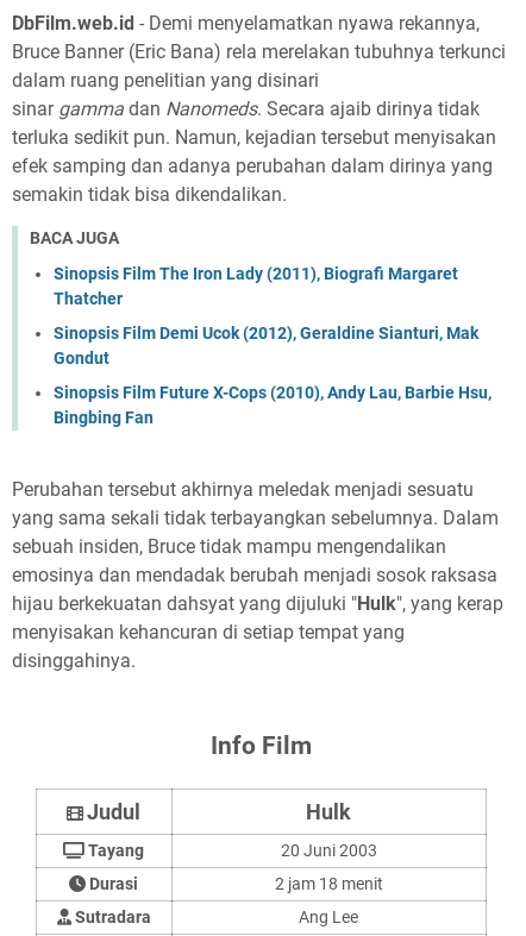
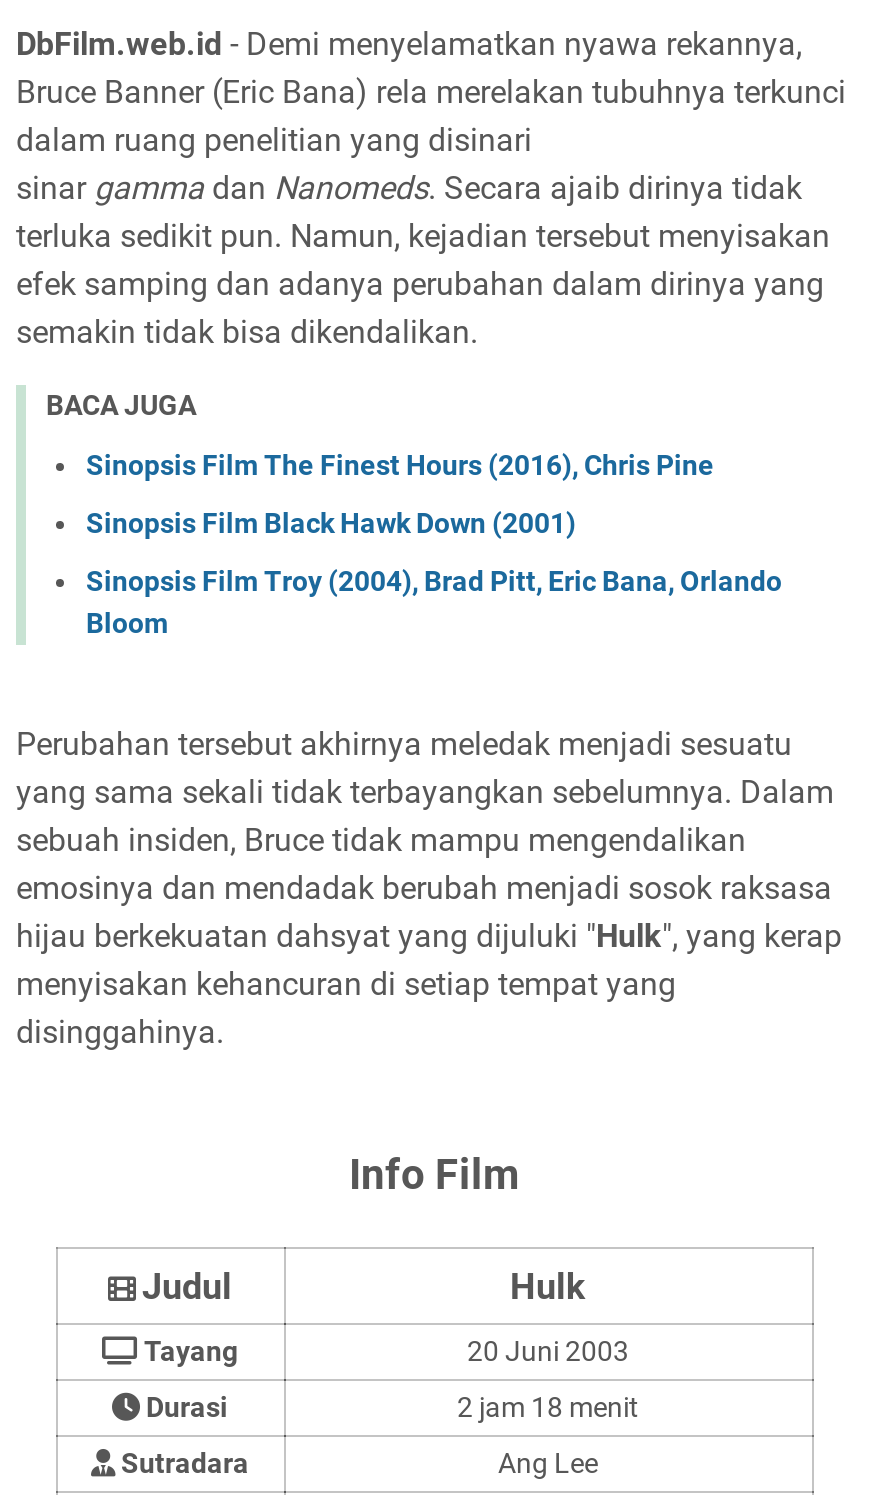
[54,265,458,309] Sinopsis Film The Iron Lady (2011), Biografi Margaret | Thatcher -> [86,450,714,482] Sinopsis Film The Finest Hours (2016), Chris Pine
[54,324,478,368] Sinopsis Film Demi Ucok (2012), Geraldine Sianturi, Mak | Gondut -> [86,508,576,540] Sinopsis Film Black Hawk Down (2001)
[54,384,491,428] Sinopsis Film Future X-Cops (2010), Andy Lau, Barbie Hsu, | Bingbing Fan -> [86,566,782,640] Sinopsis Film Troy (2004), Brad Pitt, Eric Bana, Orlando | Bloom

